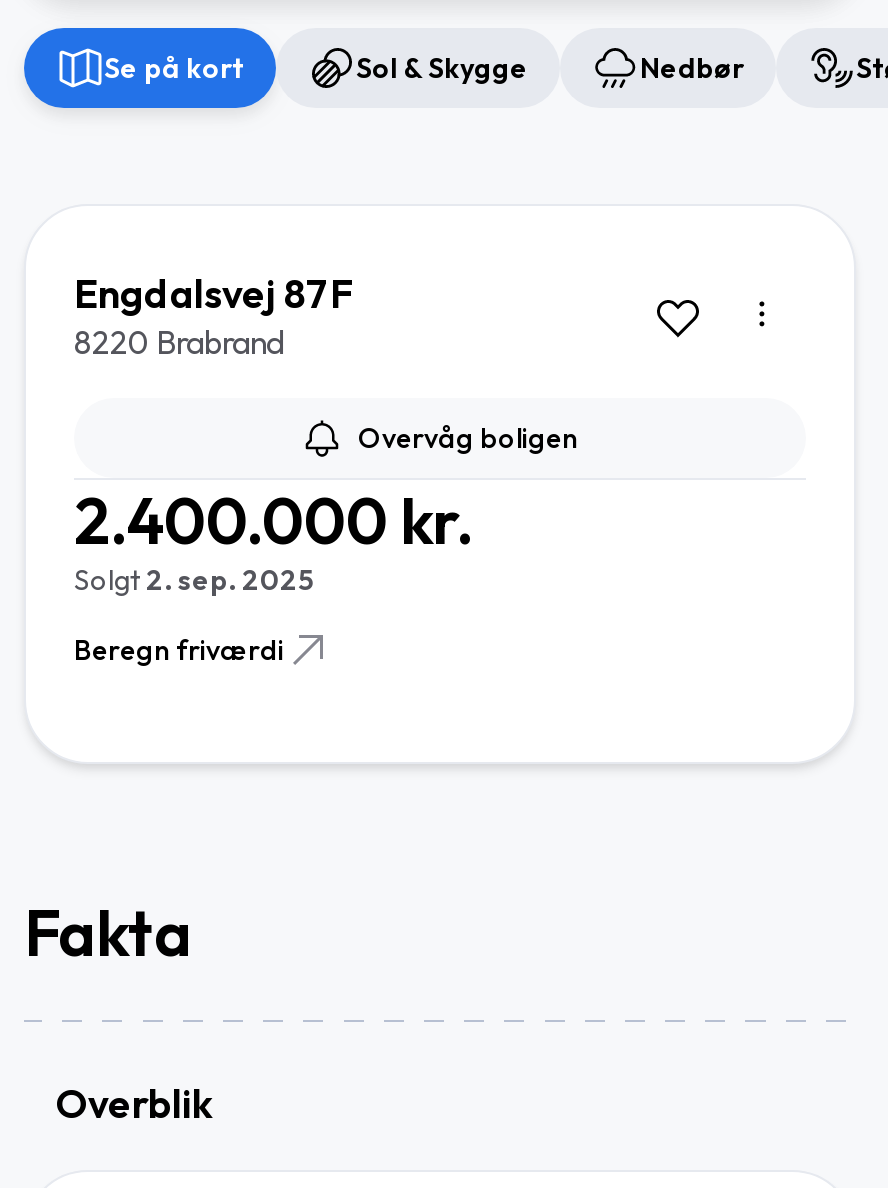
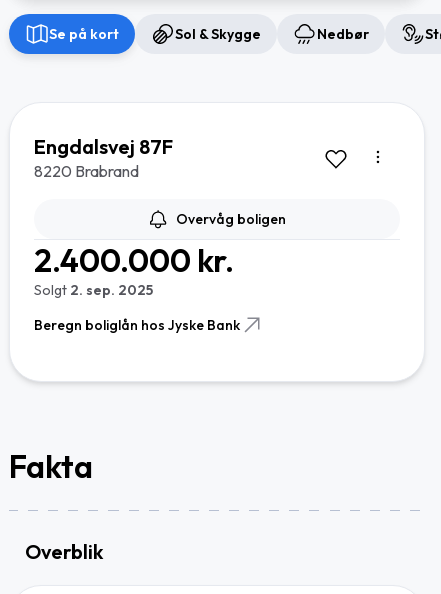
[74,631,284,667] Beregn friværdi -> [34,315,240,333] Beregn boliglån hos Jyske Bank

